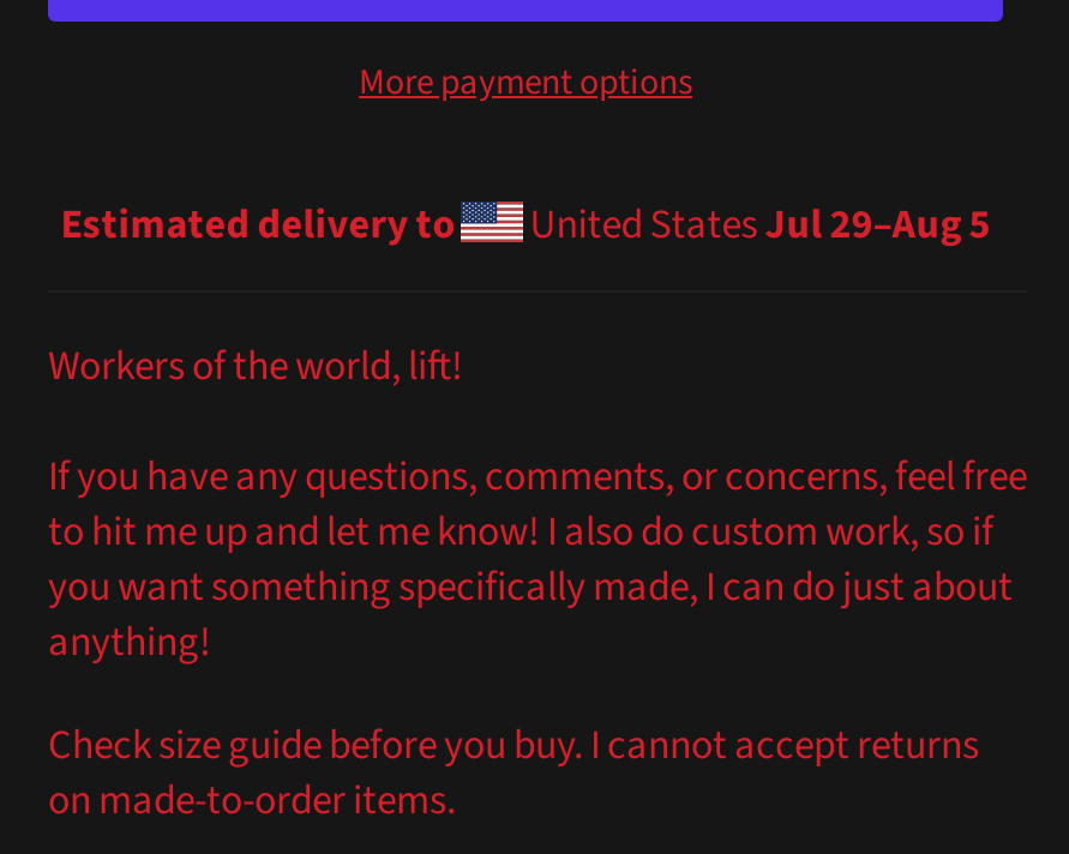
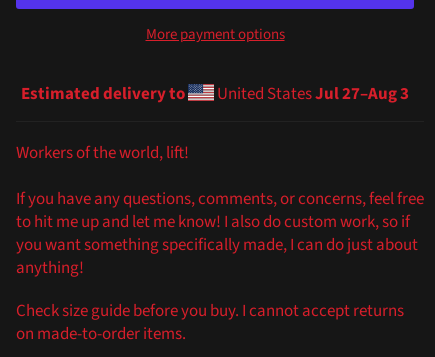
[523,196,991,254] United States Jul 29–Aug 5 -> [214,82,409,106] United States Jul 27–Aug 3

